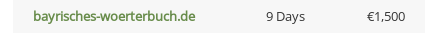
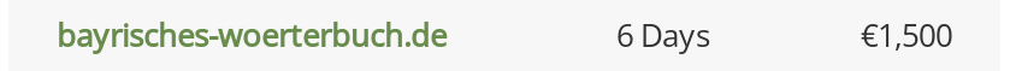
[265,7,304,25] 9 Days -> [616,14,710,57] 6 Days

